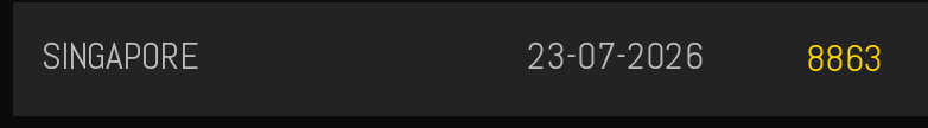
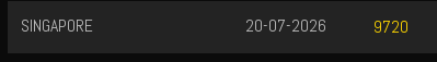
[527,34,703,82] 23-07-2026 -> [245,16,326,37] 20-07-2026
[806,35,882,83] 8863 -> [374,16,409,38] 9720

